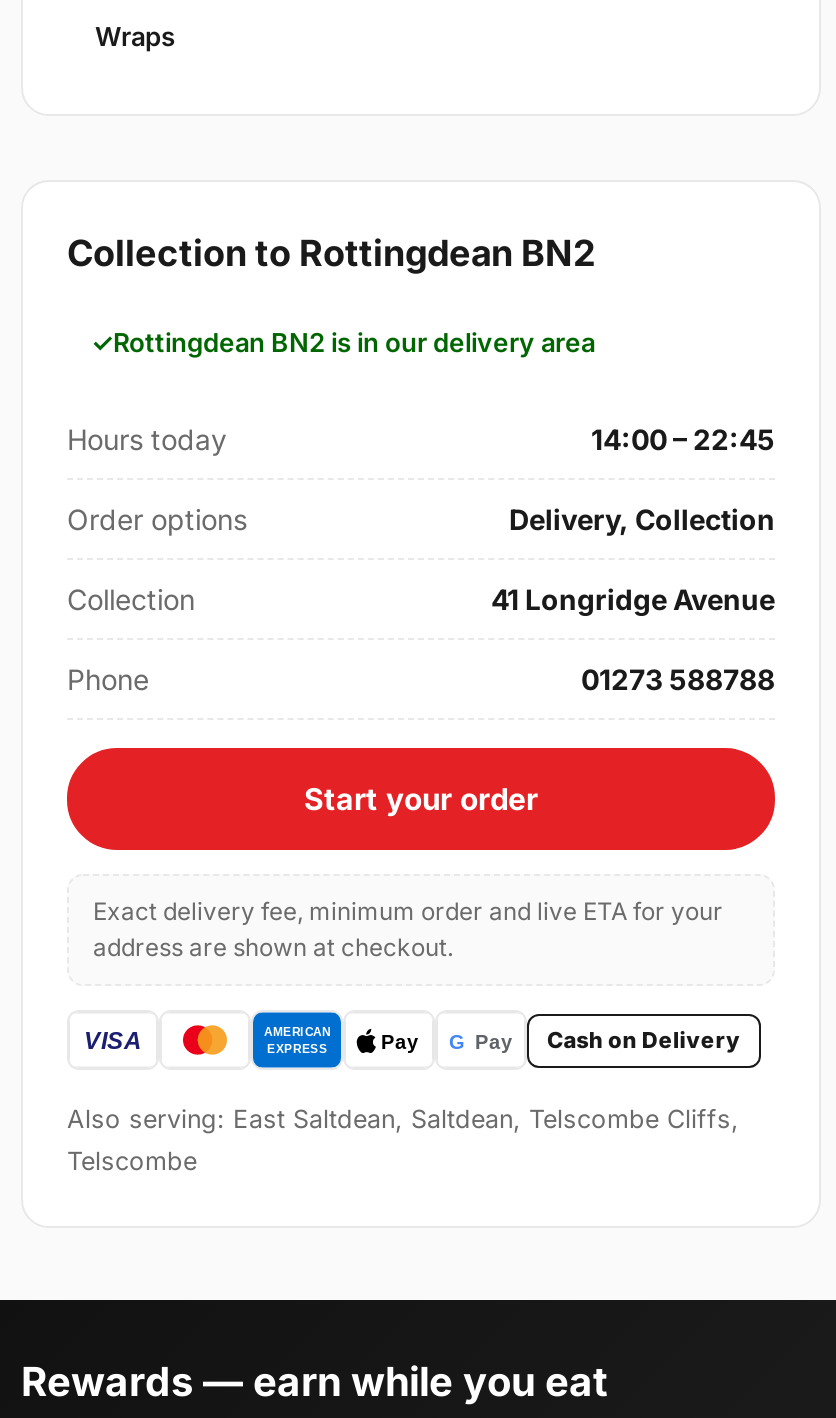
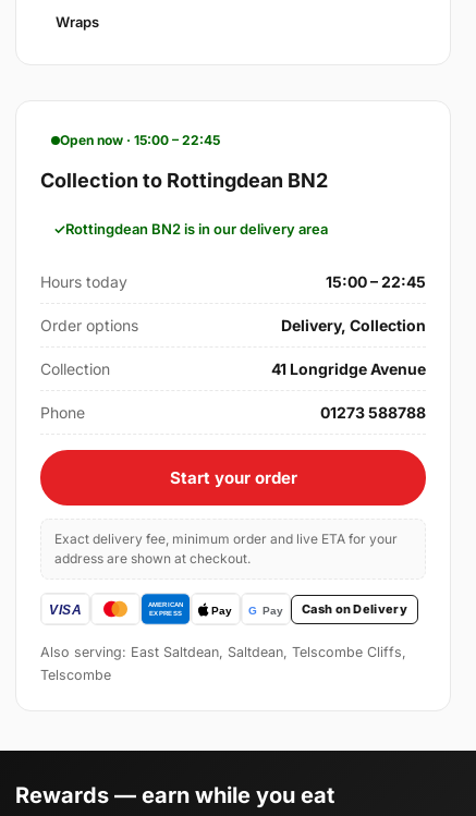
none -> [60,132,220,148] Open now · 15:00 – 22:45
[591,422,775,456] 14:00 – 22:45 -> [326,272,426,291] 15:00 – 22:45

